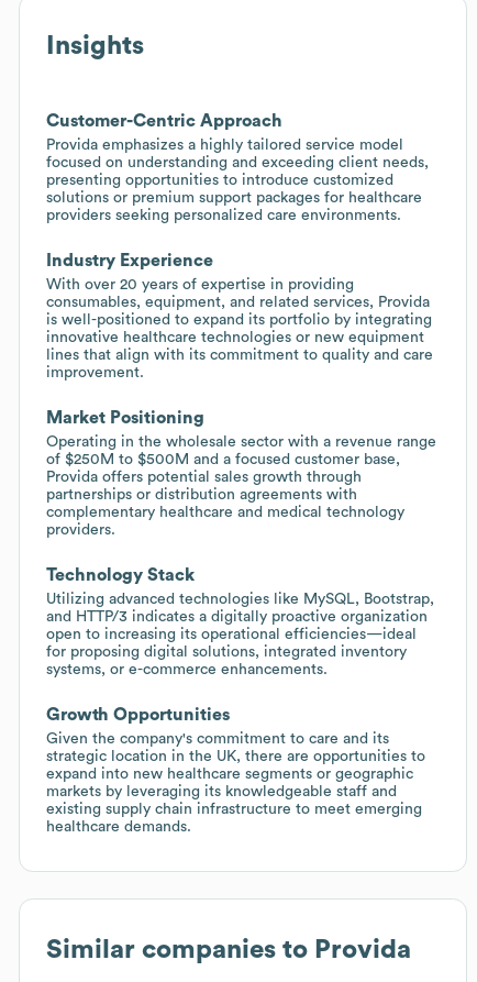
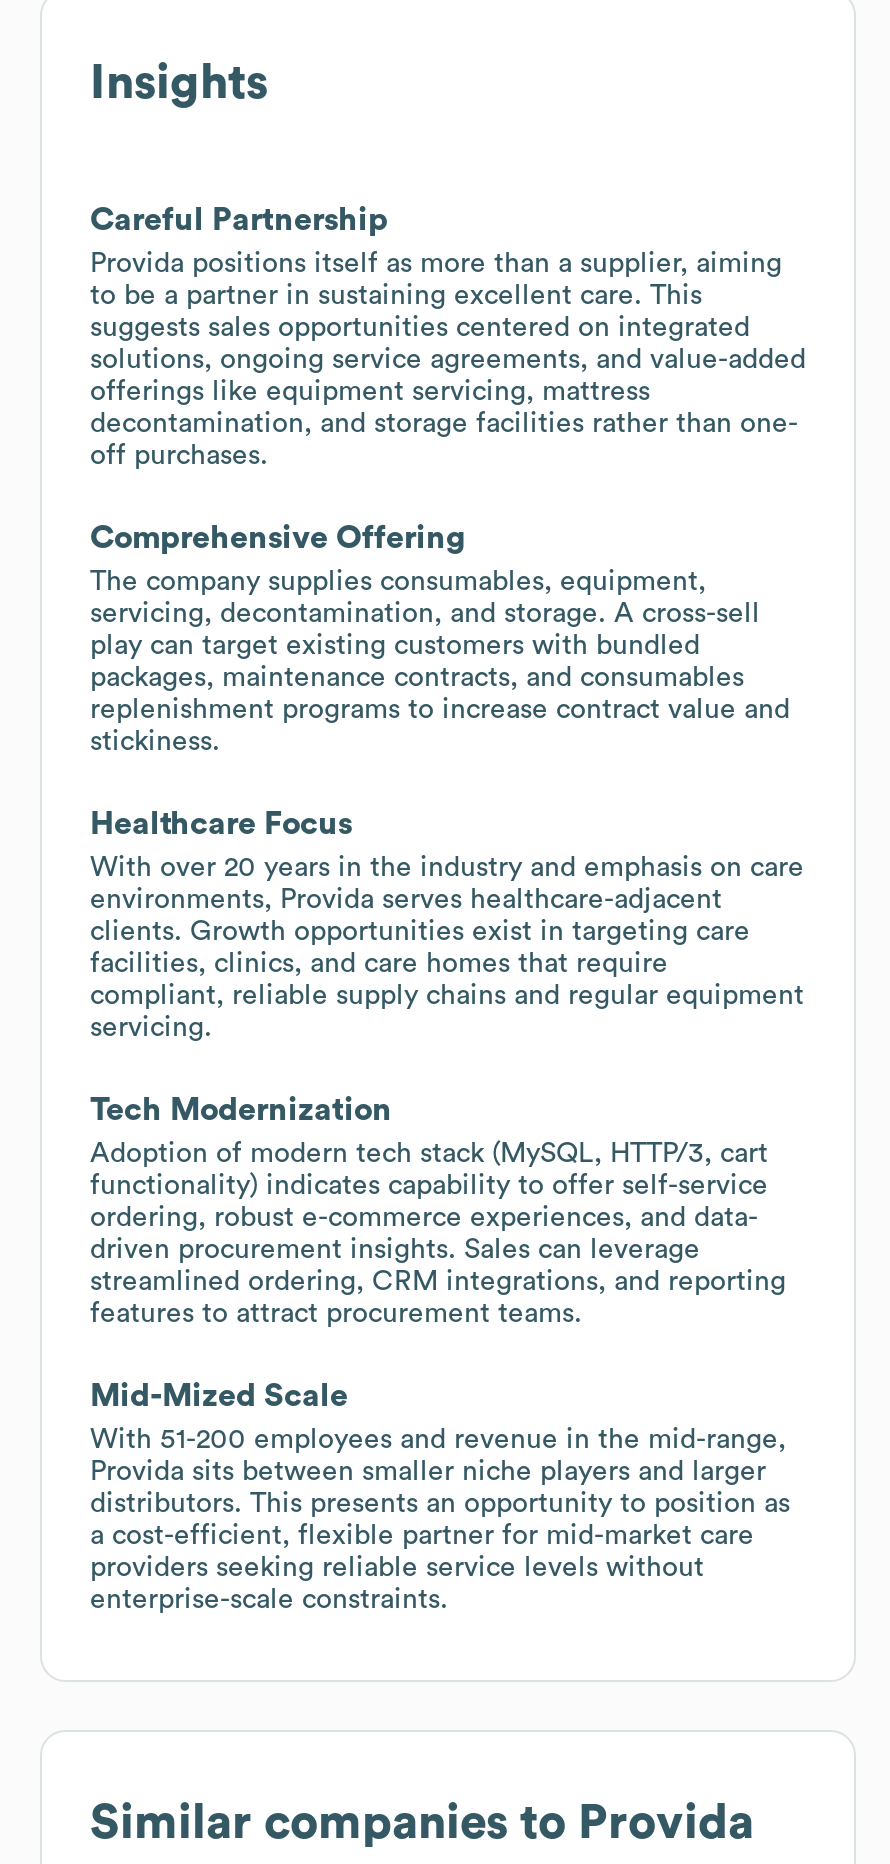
[46,112,429,223] Customer-Centric Approach | Provida emphasizes a highly tailored service model | focused on understanding and exceeding client needs, | presenting opportunities to introduce customized | solutions or premium support packages for healthcare | providers seeking personalized care environments. -> [90,204,806,470] Careful Partnership | Provida positions itself as more than a supplier, aiming | to be a partner in sustaining excellent care. This | suggests sales opportunities centered on integrated | solutions, ongoing service agreements, and value-added | offerings like equipment servicing, mattress | decontamination, and storage facilities rather than one- | off purchases.
[46,252,433,380] Industry Experience | With over 20 years of expertise in providing | consumables, equipment, and related services, Provida | is well-positioned to expand its portfolio by integrating | innovative healthcare technologies or new equipment | lines that align with its commitment to quality and care | improvement. -> [90,522,790,756] Comprehensive Offering | The company supplies consumables, equipment, | servicing, decontamination, and storage. A cross-sell | play can target existing customers with bundled | packages, maintenance contracts, and consumables | replenishment programs to increase contract value and | stickiness.
[46,409,436,538] Market Positioning | Operating in the wholesale sector with a revenue range | of $250M to $500M and a focused customer base, | Provida offers potential sales growth through | partnerships or distribution agreements with | complementary healthcare and medical technology | providers. -> [90,808,804,1042] Healthcare Focus | With over 20 years in the industry and emphasis on care | environments, Provida serves healthcare-adjacent | clients. Growth opportunities exist in targeting care | facilities, clinics, and care homes that require | compliant, reliable supply chains and regular equipment | servicing.
[46,566,434,677] Technology Stack | Utilizing advanced technologies like MySQL, Bootstrap, | and HTTP/3 indicates a digitally proactive organization | open to increasing its operational efficiencies—ideal | for proposing digital solutions, integrated inventory | systems, or e-commerce enhancements. -> [90,1094,786,1328] Tech Modernization | Adoption of modern tech stack (MySQL, HTTP/3, cart | functionality) indicates capability to offer self-service | ordering, robust e-commerce experiences, and data- | driven procurement insights. Sales can leverage | streamlined ordering, CRM integrations, and reporting | features to attract procurement teams.
[46,706,425,835] Growth Opportunities | Given the company's commitment to care and its | strategic location in the UK, there are opportunities to | expand into new healthcare segments or geographic | markets by leveraging its knowledgeable staff and | existing supply chain infrastructure to meet emerging | healthcare demands. -> [90,1380,790,1614] Mid-Mized Scale | With 51-200 employees and revenue in the mid-range, | Provida sits between smaller niche players and larger | distributors. This presents an opportunity to position as | a cost-efficient, flexible partner for mid-market care | providers seeking reliable service levels without | enterprise-scale constraints.

